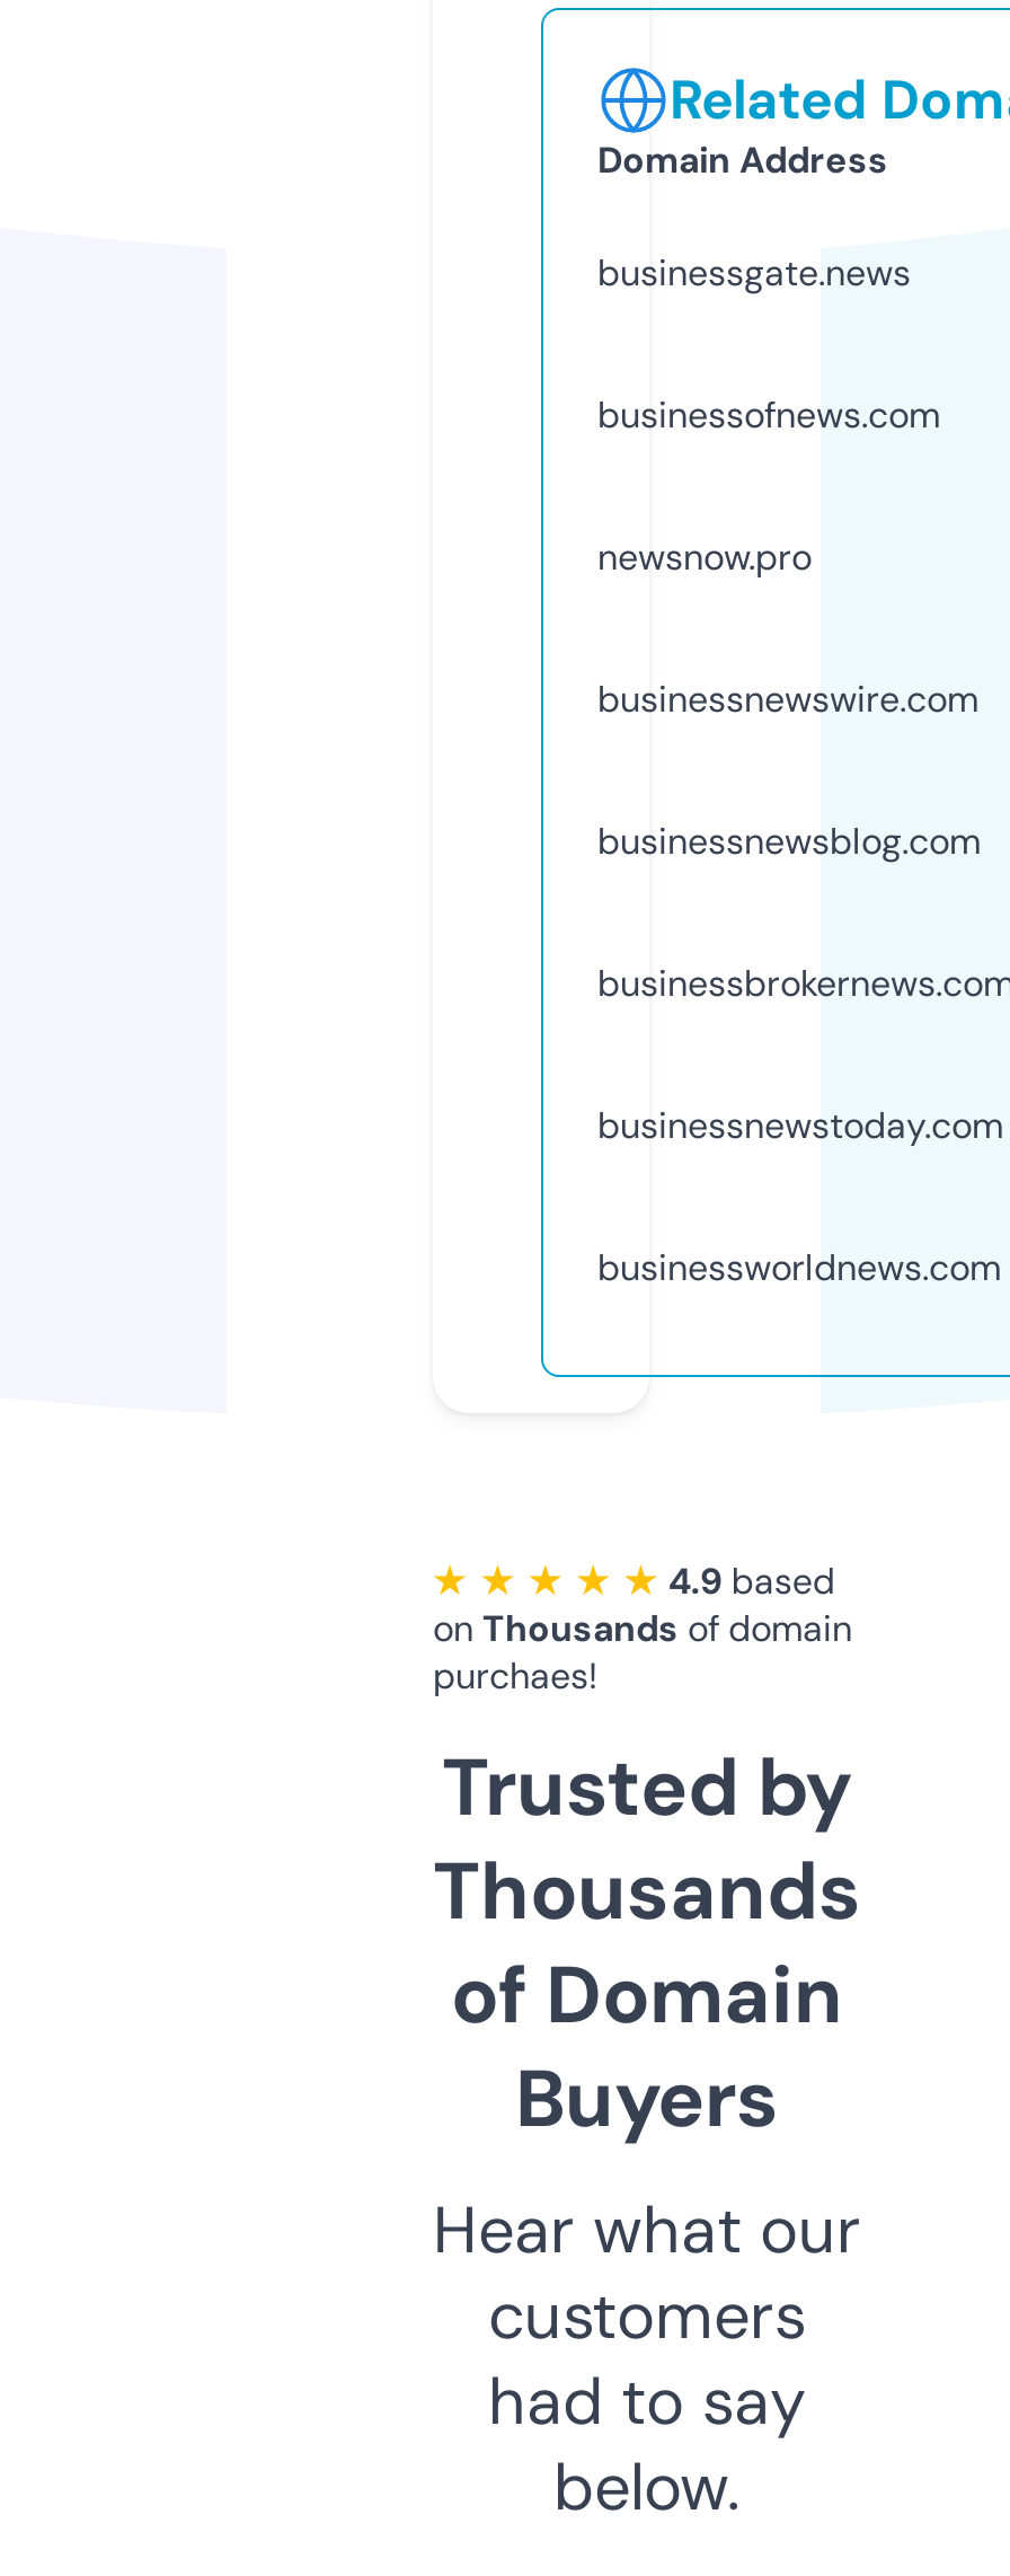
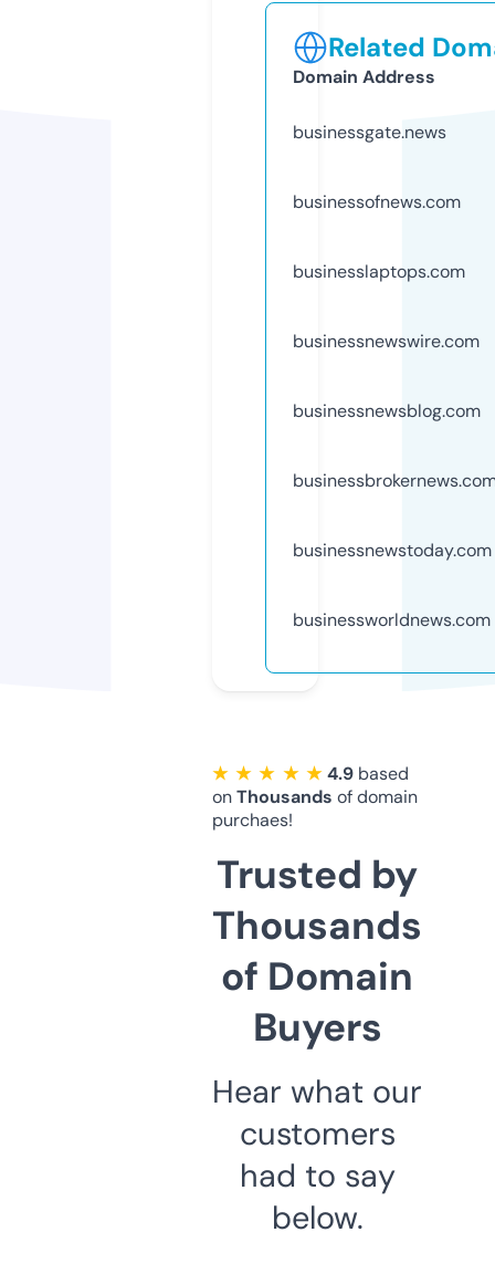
[597,533,812,580] newsnow.pro -> [293,260,465,283] businesslaptops.com

